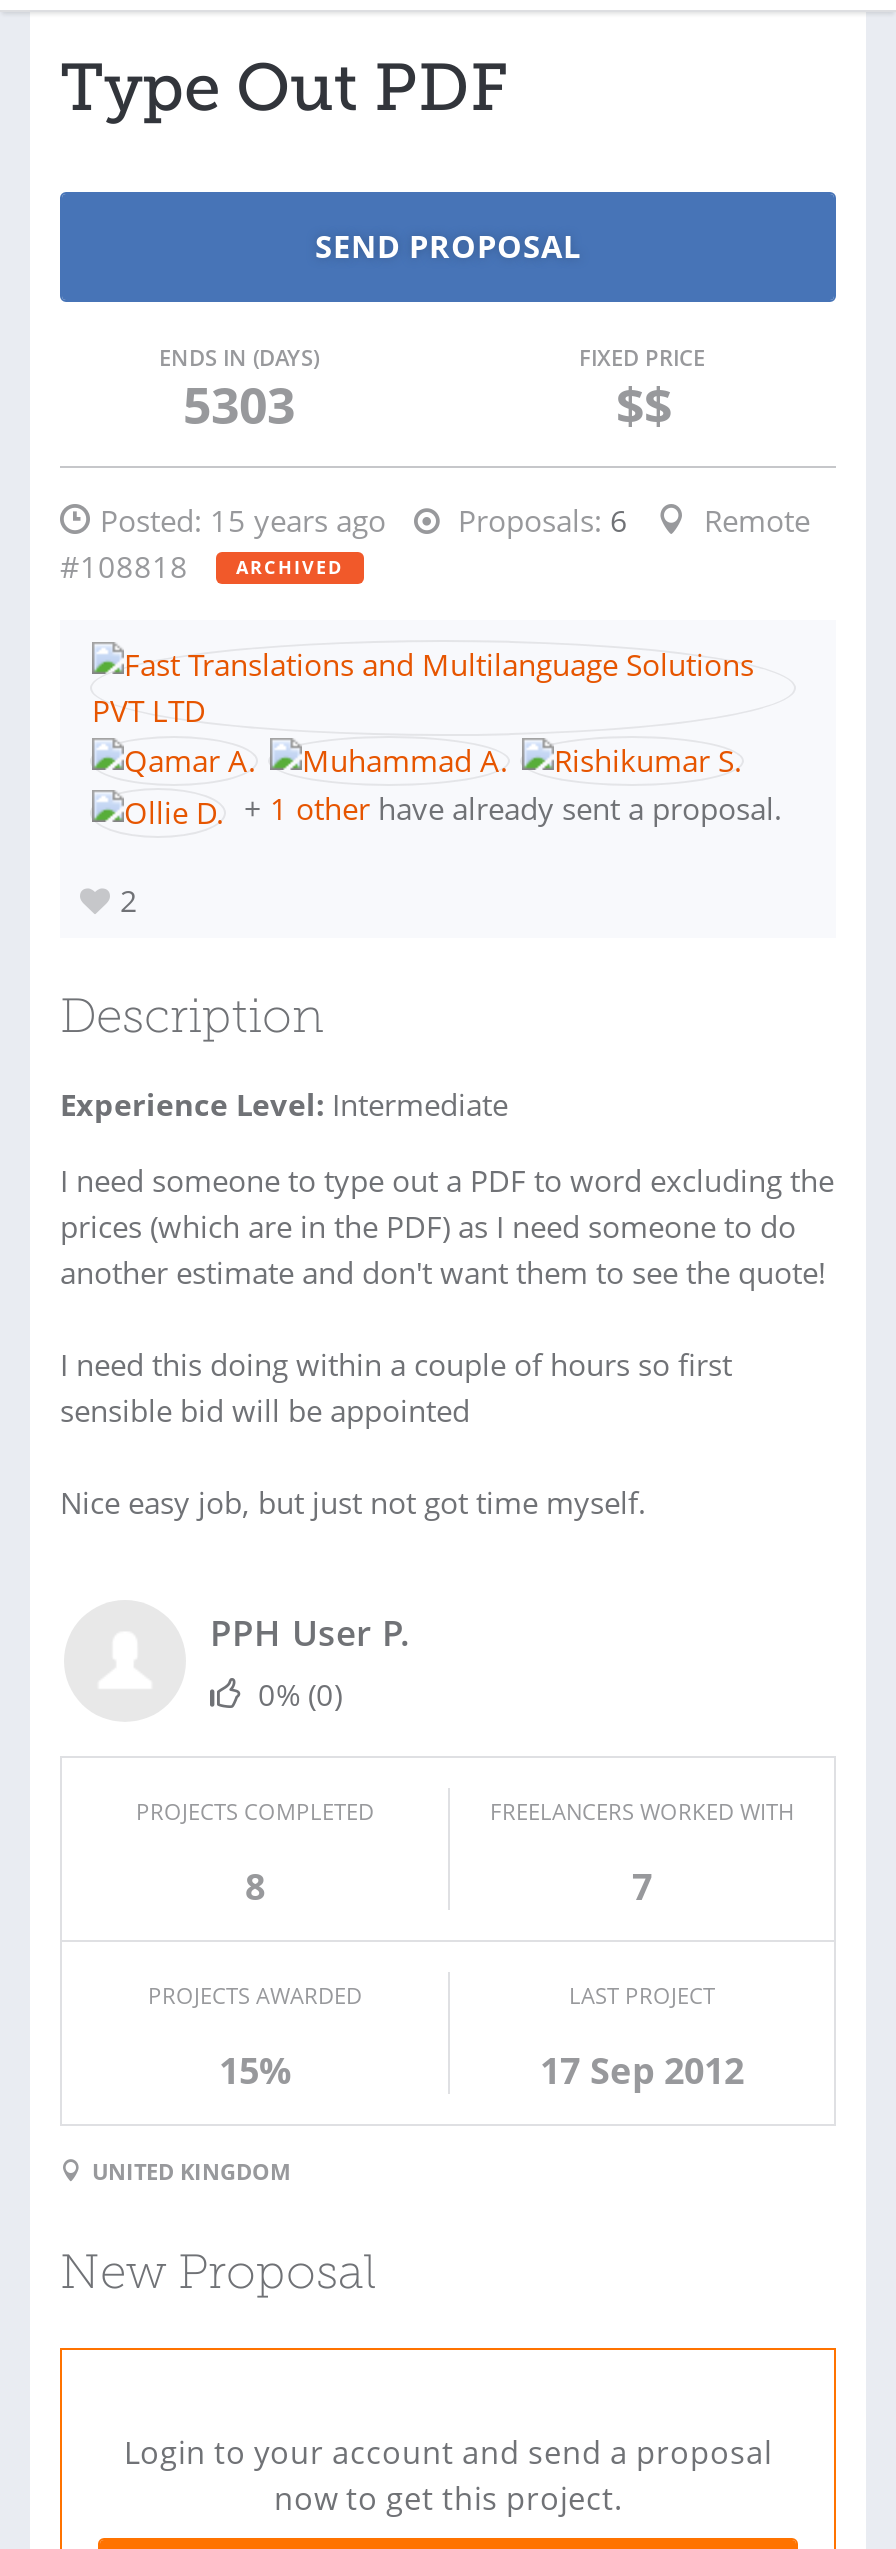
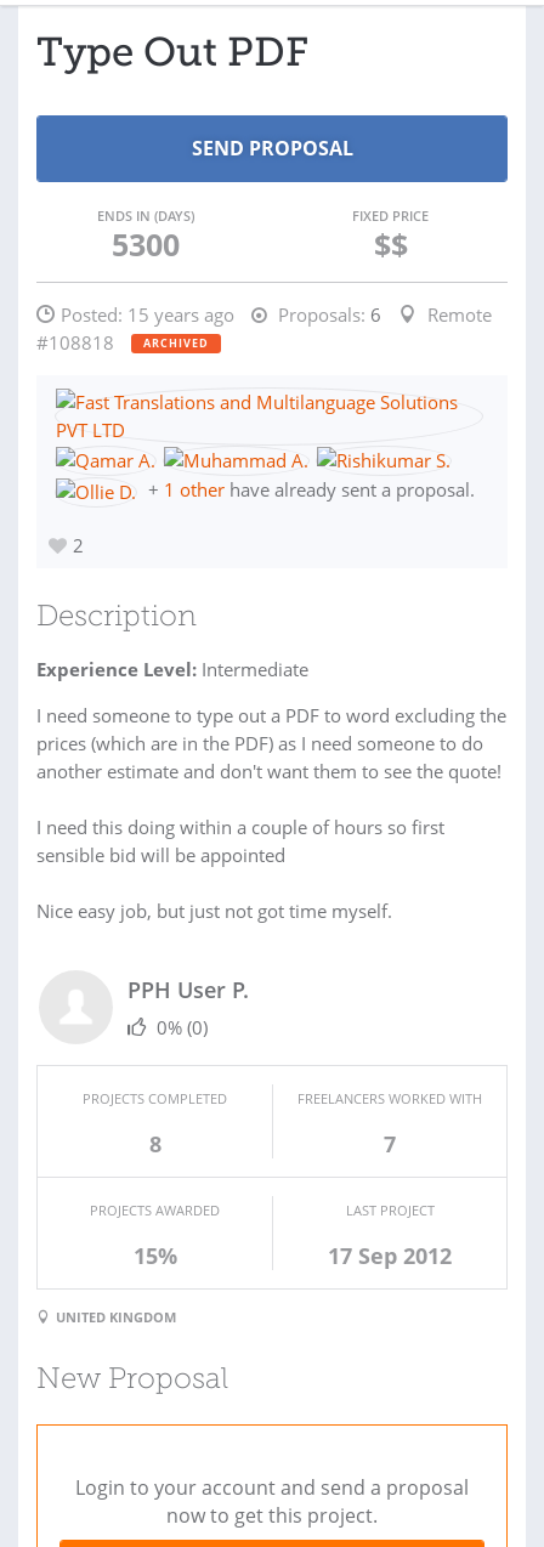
[183,370,295,438] 5303 -> [111,223,179,265] 5300

